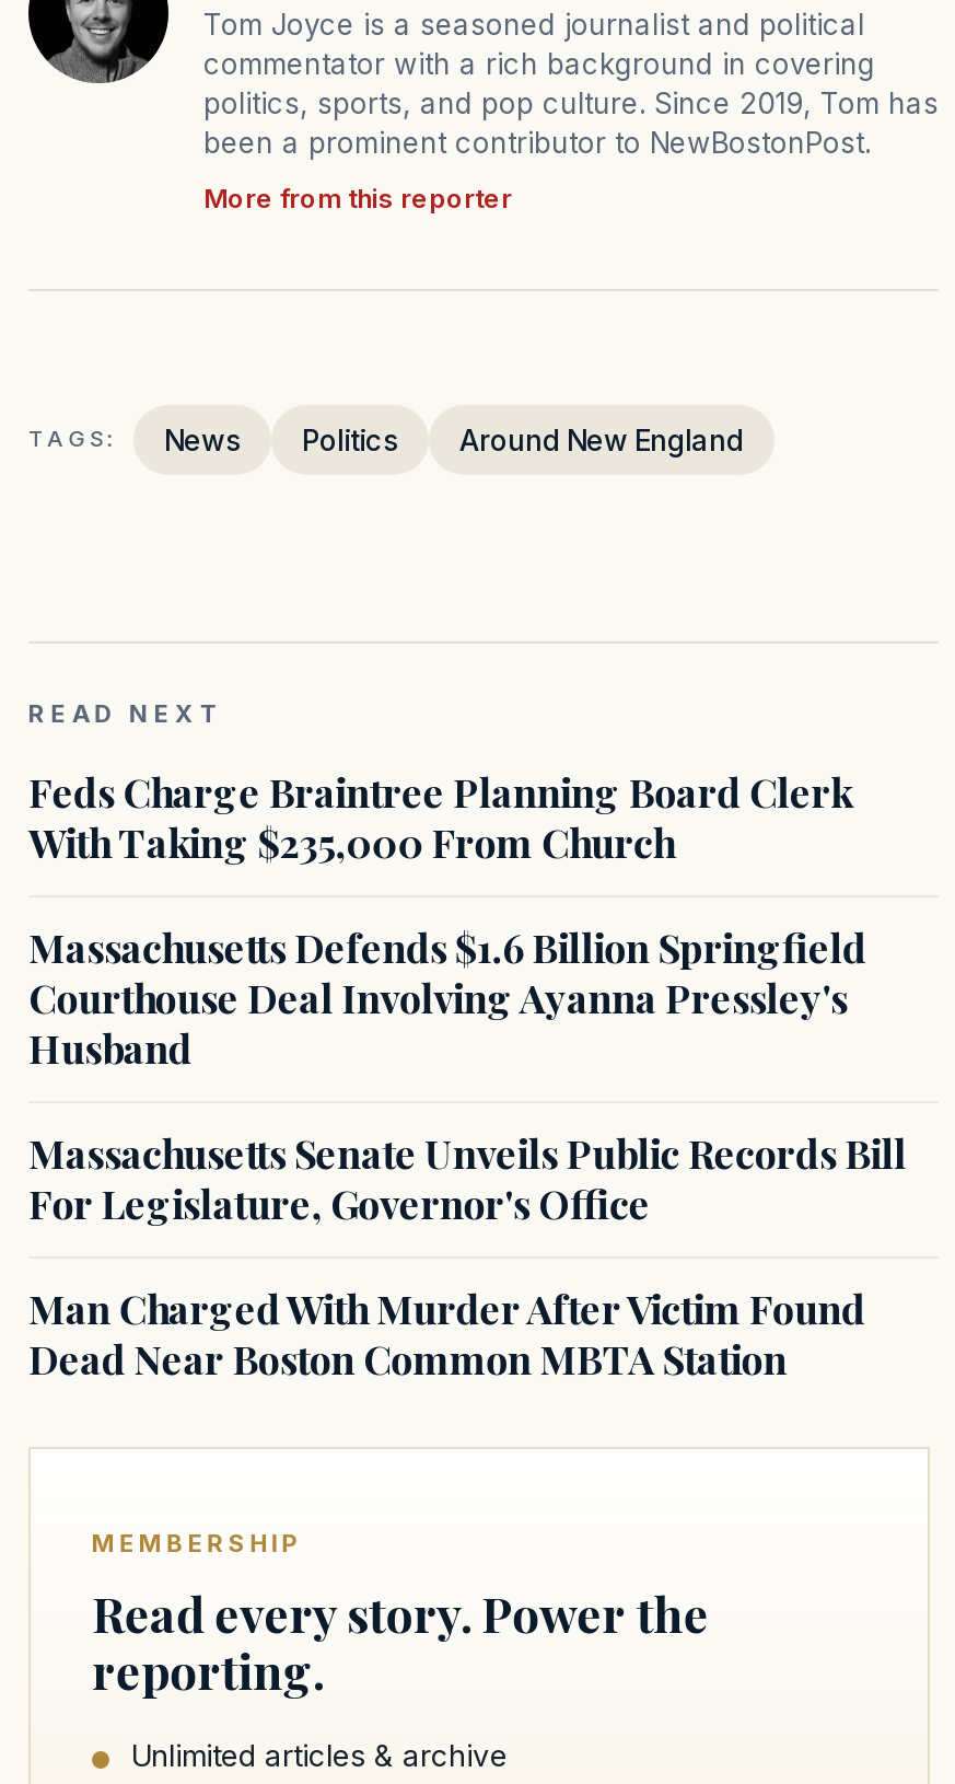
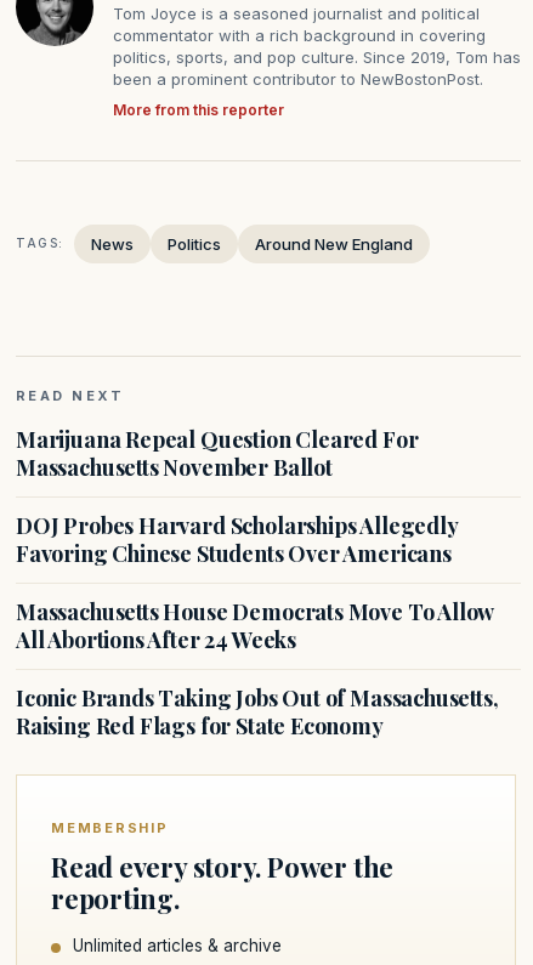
[28,766,852,869] Feds Charge Braintree Planning Board Clerk | With Taking $235,000 From Church -> [16,425,418,482] Marijuana Repeal Question Cleared For | Massachusetts November Ballot
[28,921,866,1074] Massachusetts Defends $1.6 Billion Springfield | Courthouse Deal Involving Ayanna Pressley's | Husband -> [16,511,457,568] DOJ Probes Harvard Scholarships Allegedly | Favoring Chinese Students Over Americans
[28,1127,907,1230] Massachusetts Senate Unveils Public Records Bill | For Legislature, Governor's Office -> [16,597,493,654] Massachusetts House Democrats Move To Allow | All Abortions After 24 Weeks
[28,1282,865,1385] Man Charged With Murder After Victim Found | Dead Near Boston Common MBTA Station -> [16,683,498,740] Iconic Brands Taking Jobs Out of Massachusetts, | Raising Red Flags for State Economy

